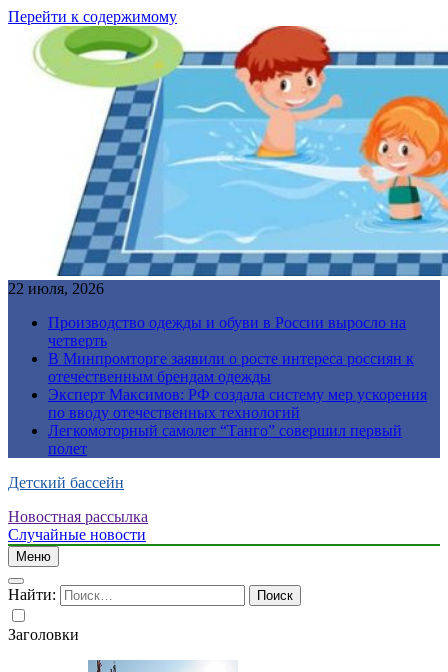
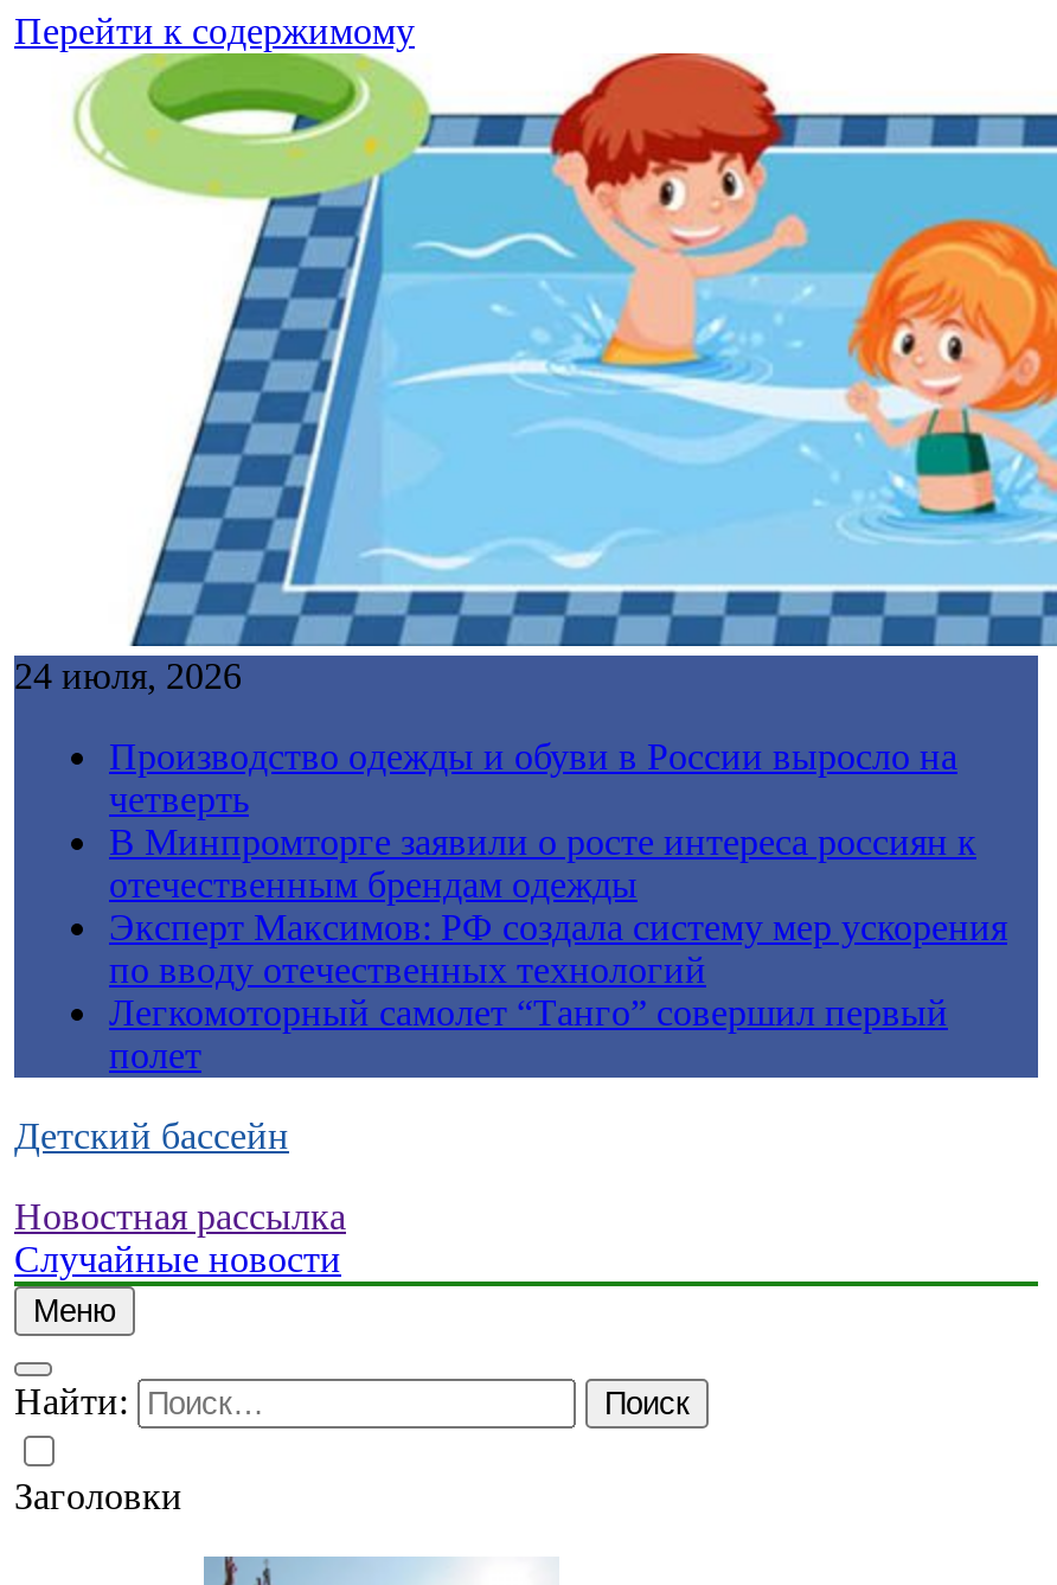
[8,280,104,297] 22 июля, 2026 -> [14,656,242,696] 24 июля, 2026

